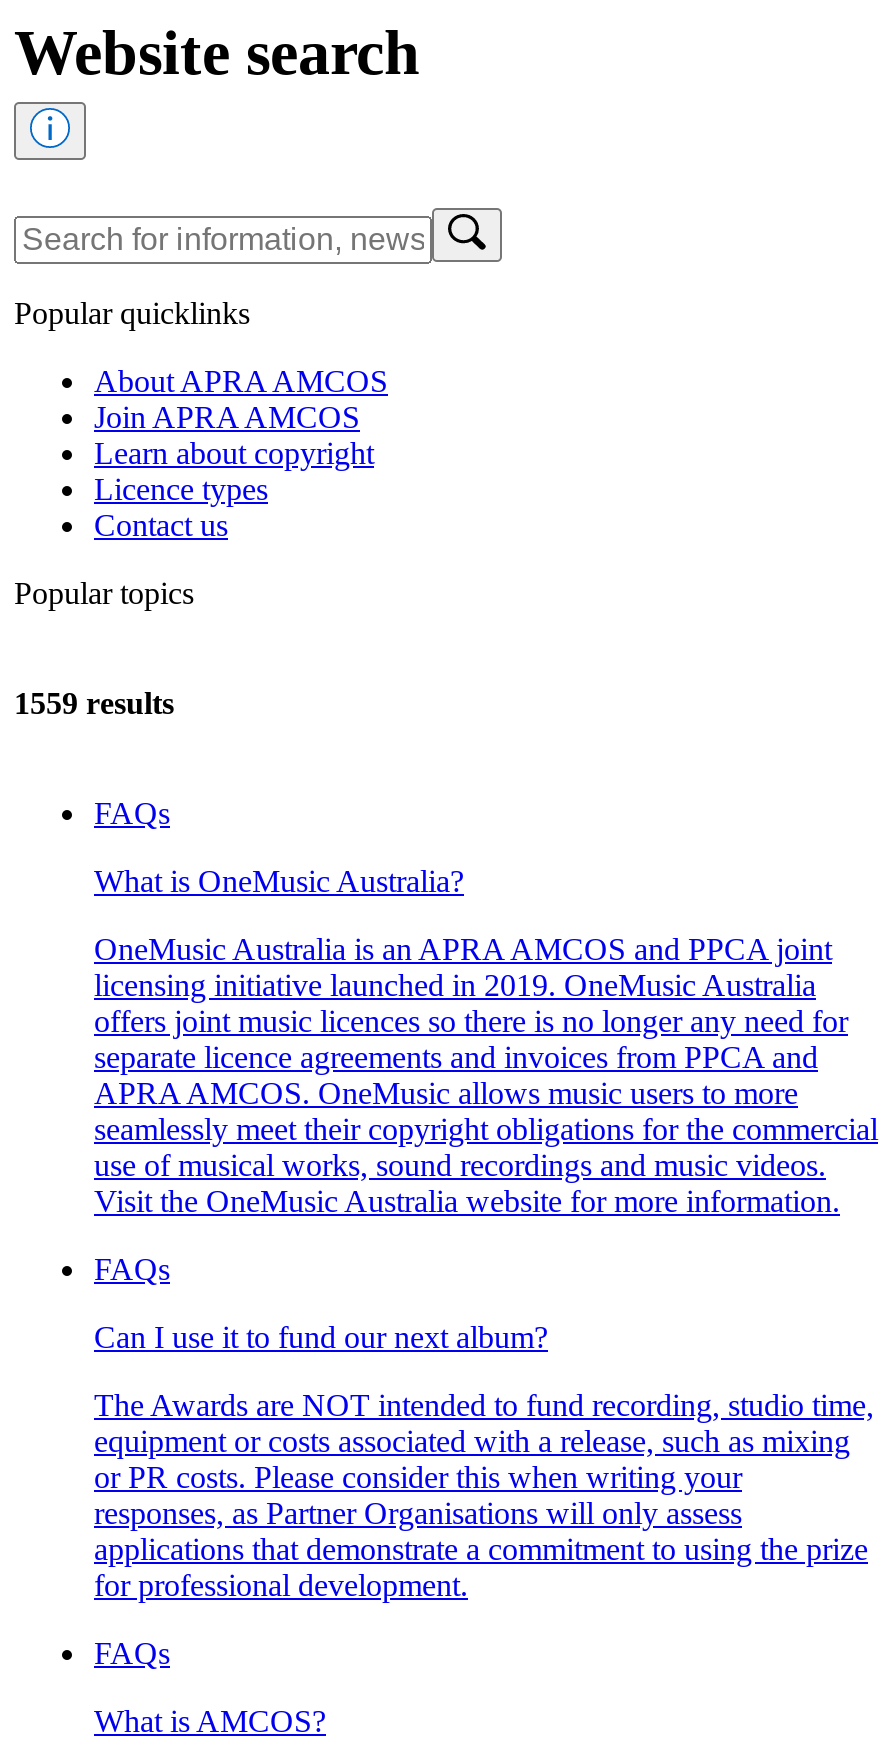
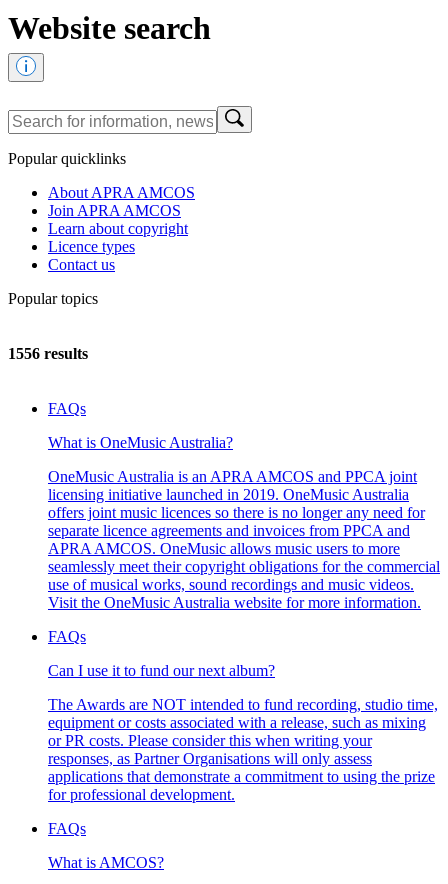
[14,686,174,720] 1559 results -> [8,345,88,362] 1556 results

